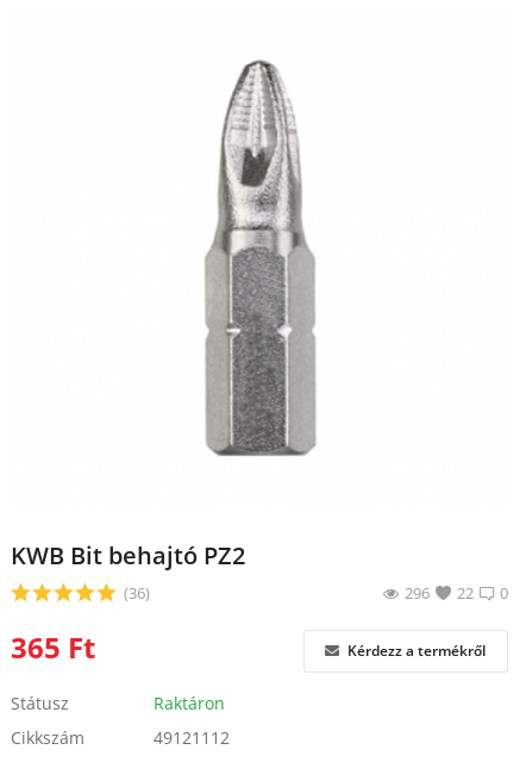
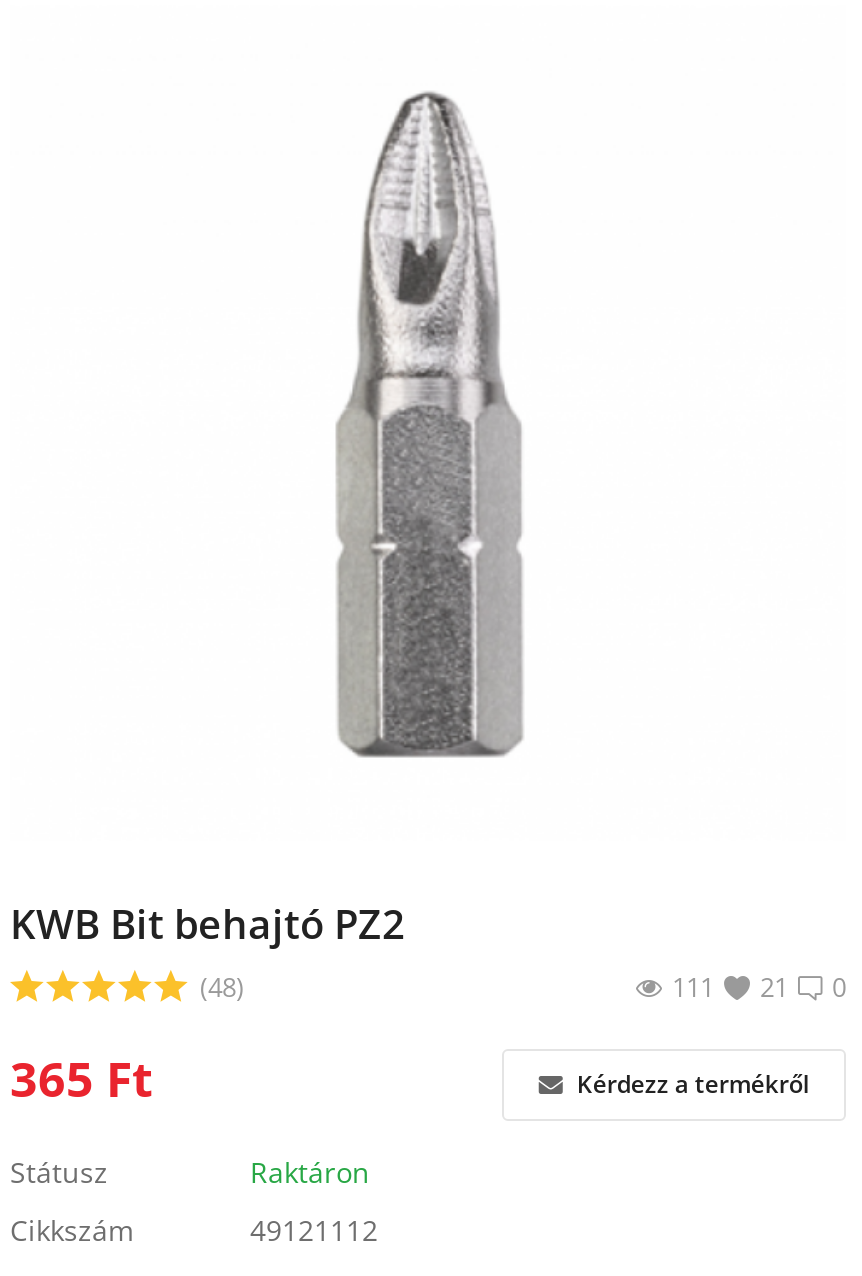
[124,582,150,604] (36) -> [200,969,244,1005] (48)
[405,582,430,604] 296 -> [672,969,714,1005] 111
[457,582,474,604] 22 -> [760,969,788,1005] 21

